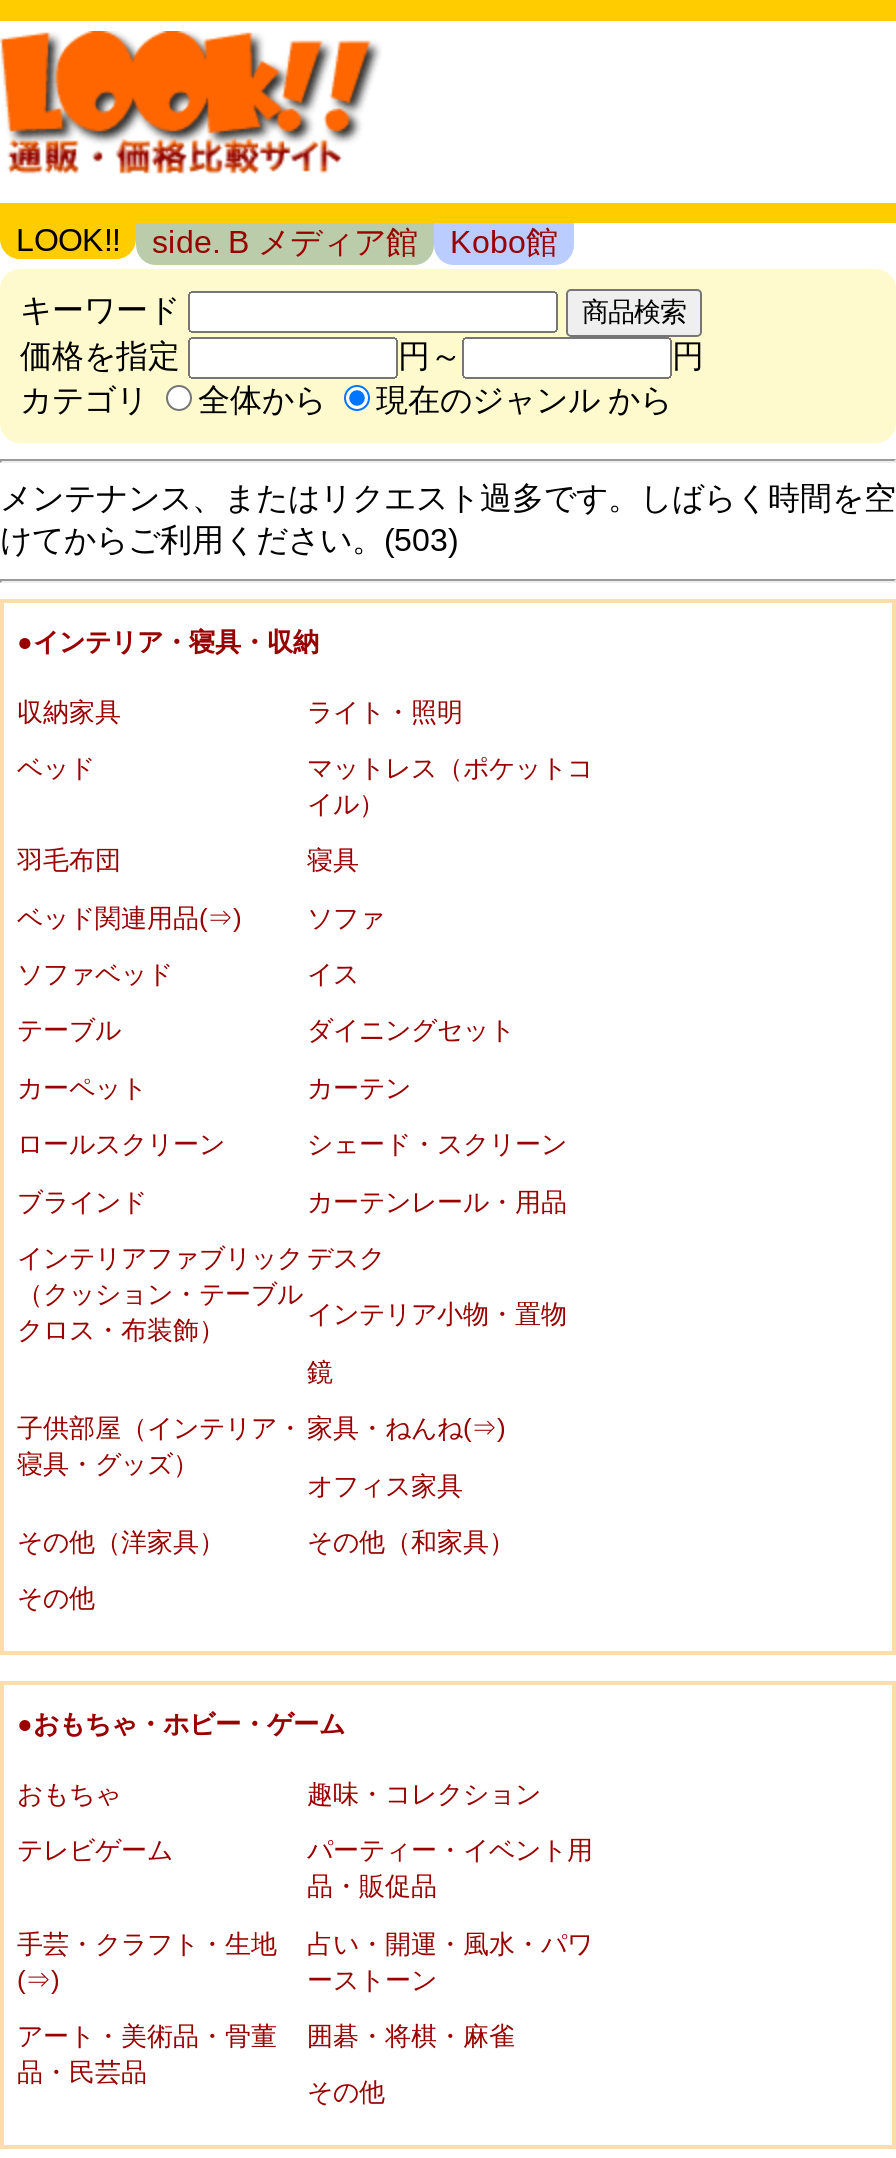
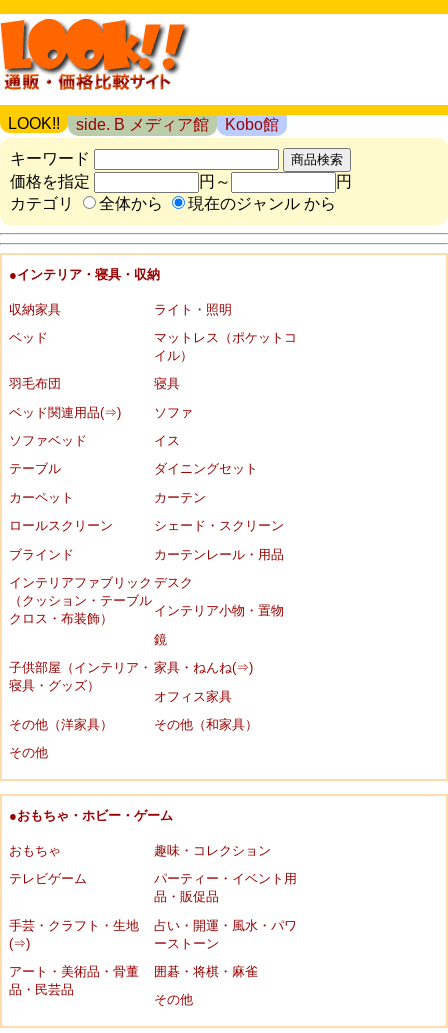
[0,481,896,557] メンテナンス、またはリクエスト過多です。しばらく時間を空 | けてからご利用ください。(503) -> none

